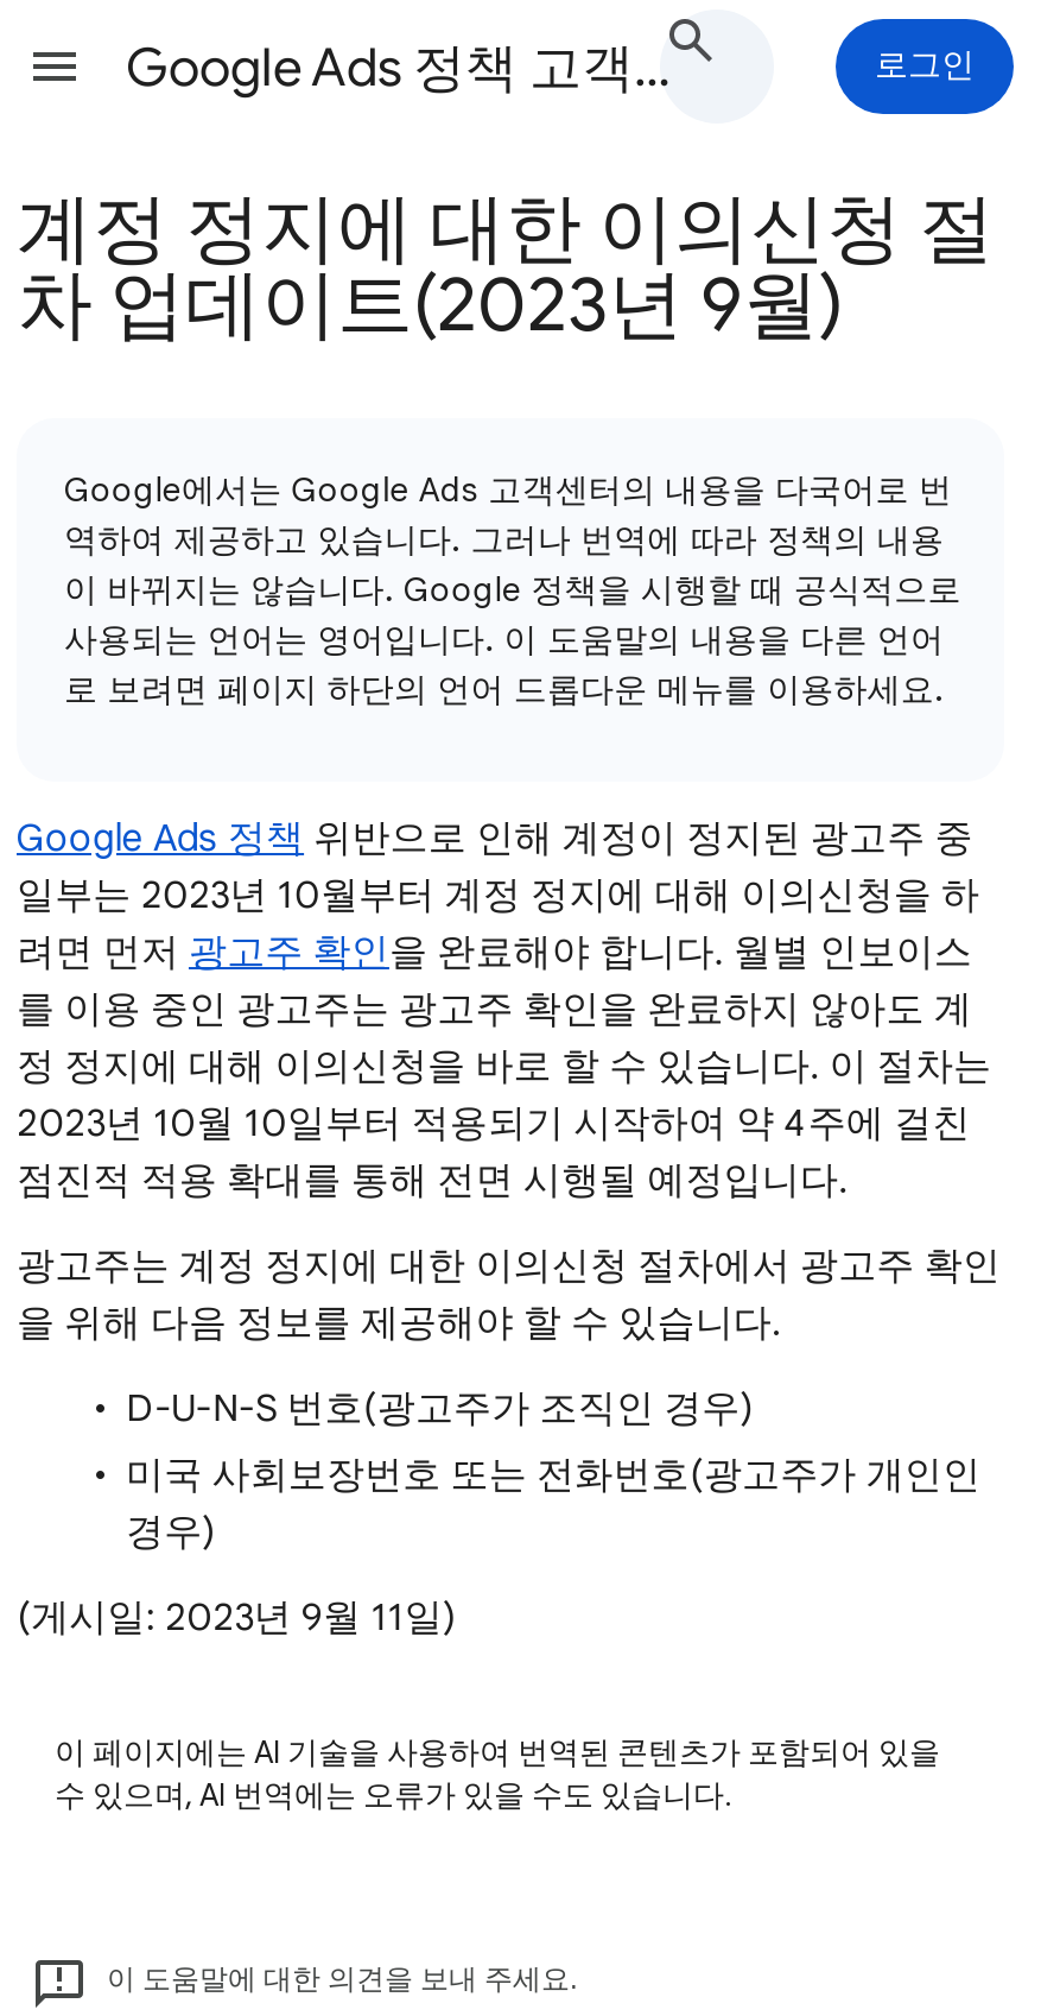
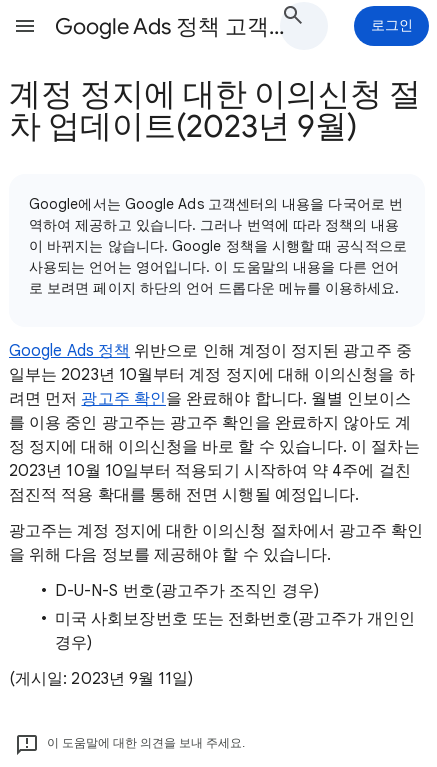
[55,1732,940,1815] 이 페이지에는 AI 기술을 사용하여 번역된 콘텐츠가 포함되어 있을 | 수 있으며, AI 번역에는 오류가 있을 수도 있습니다. -> none

